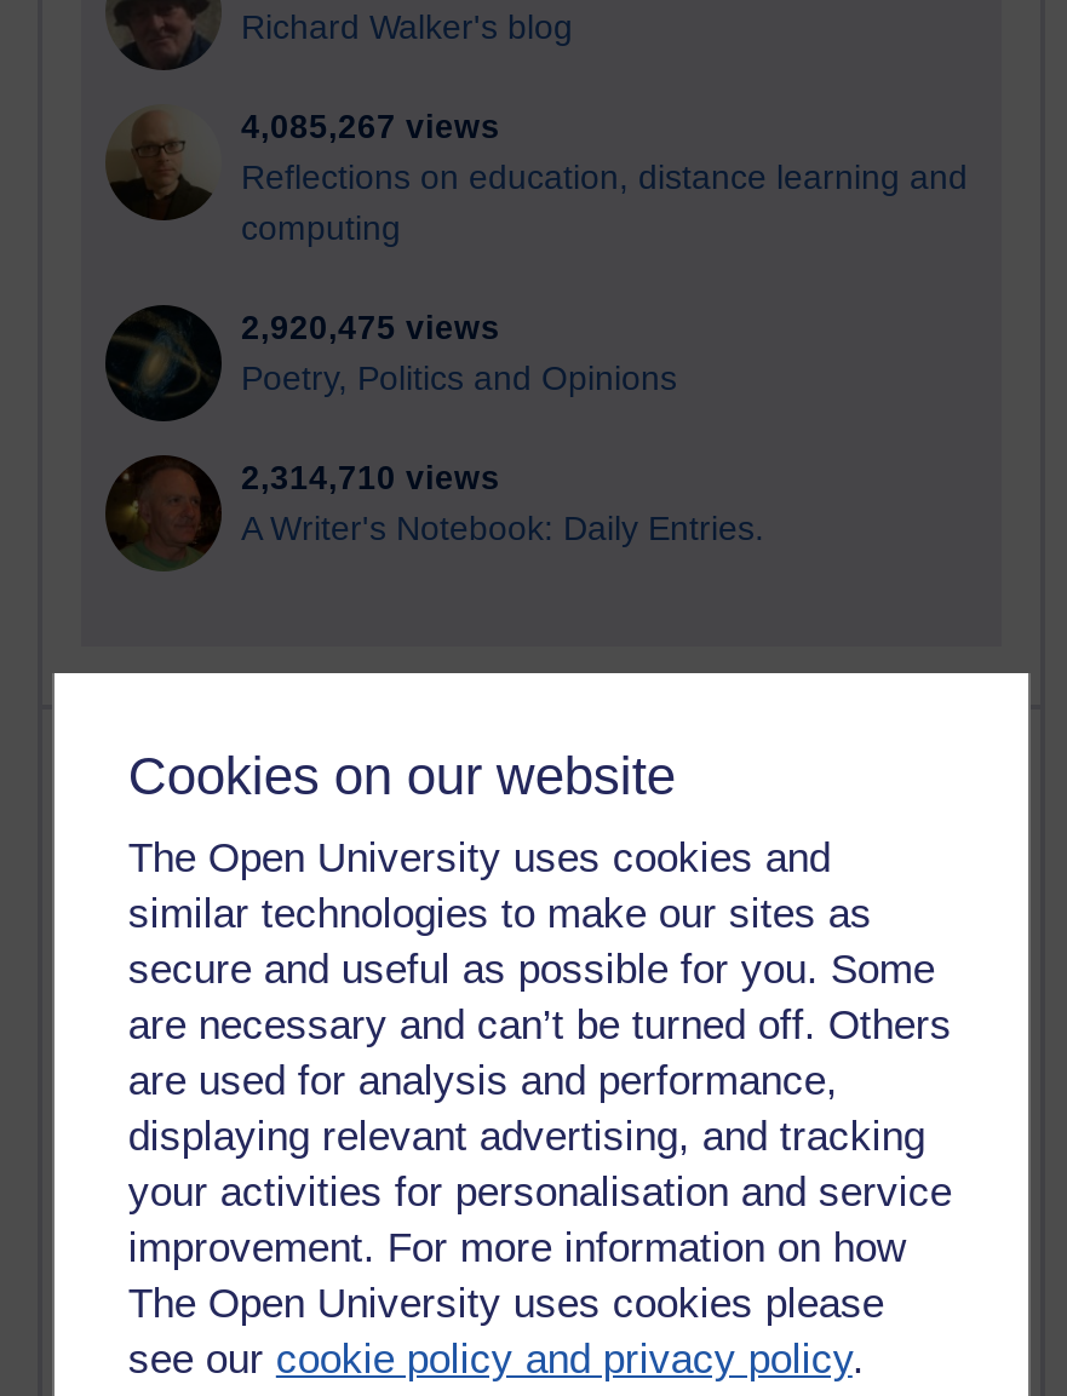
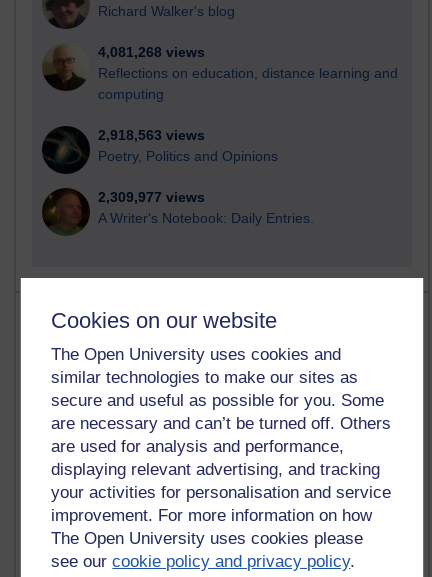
[241,110,500,146] 4,085,267 views -> [98,45,205,60] 4,081,268 views
[241,311,500,347] 2,920,475 views -> [98,128,205,143] 2,918,563 views
[241,461,500,497] 2,314,710 views -> [98,190,205,205] 2,309,977 views

